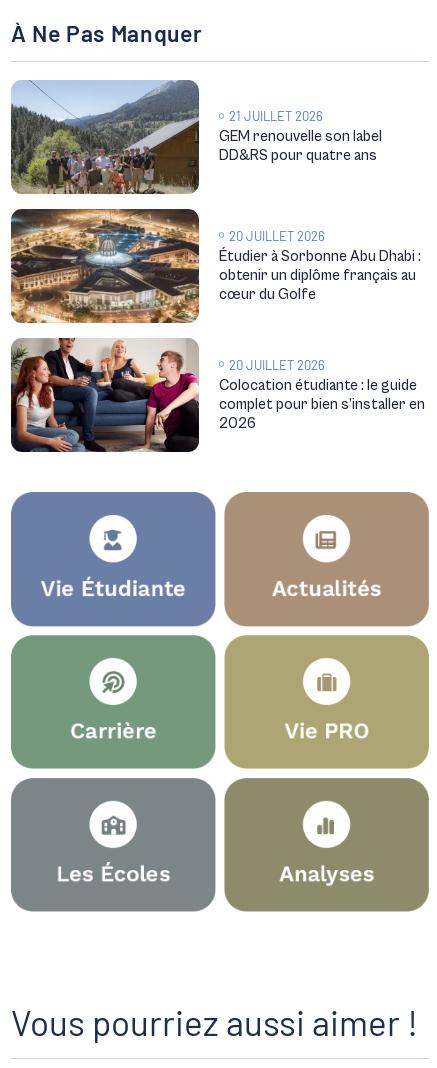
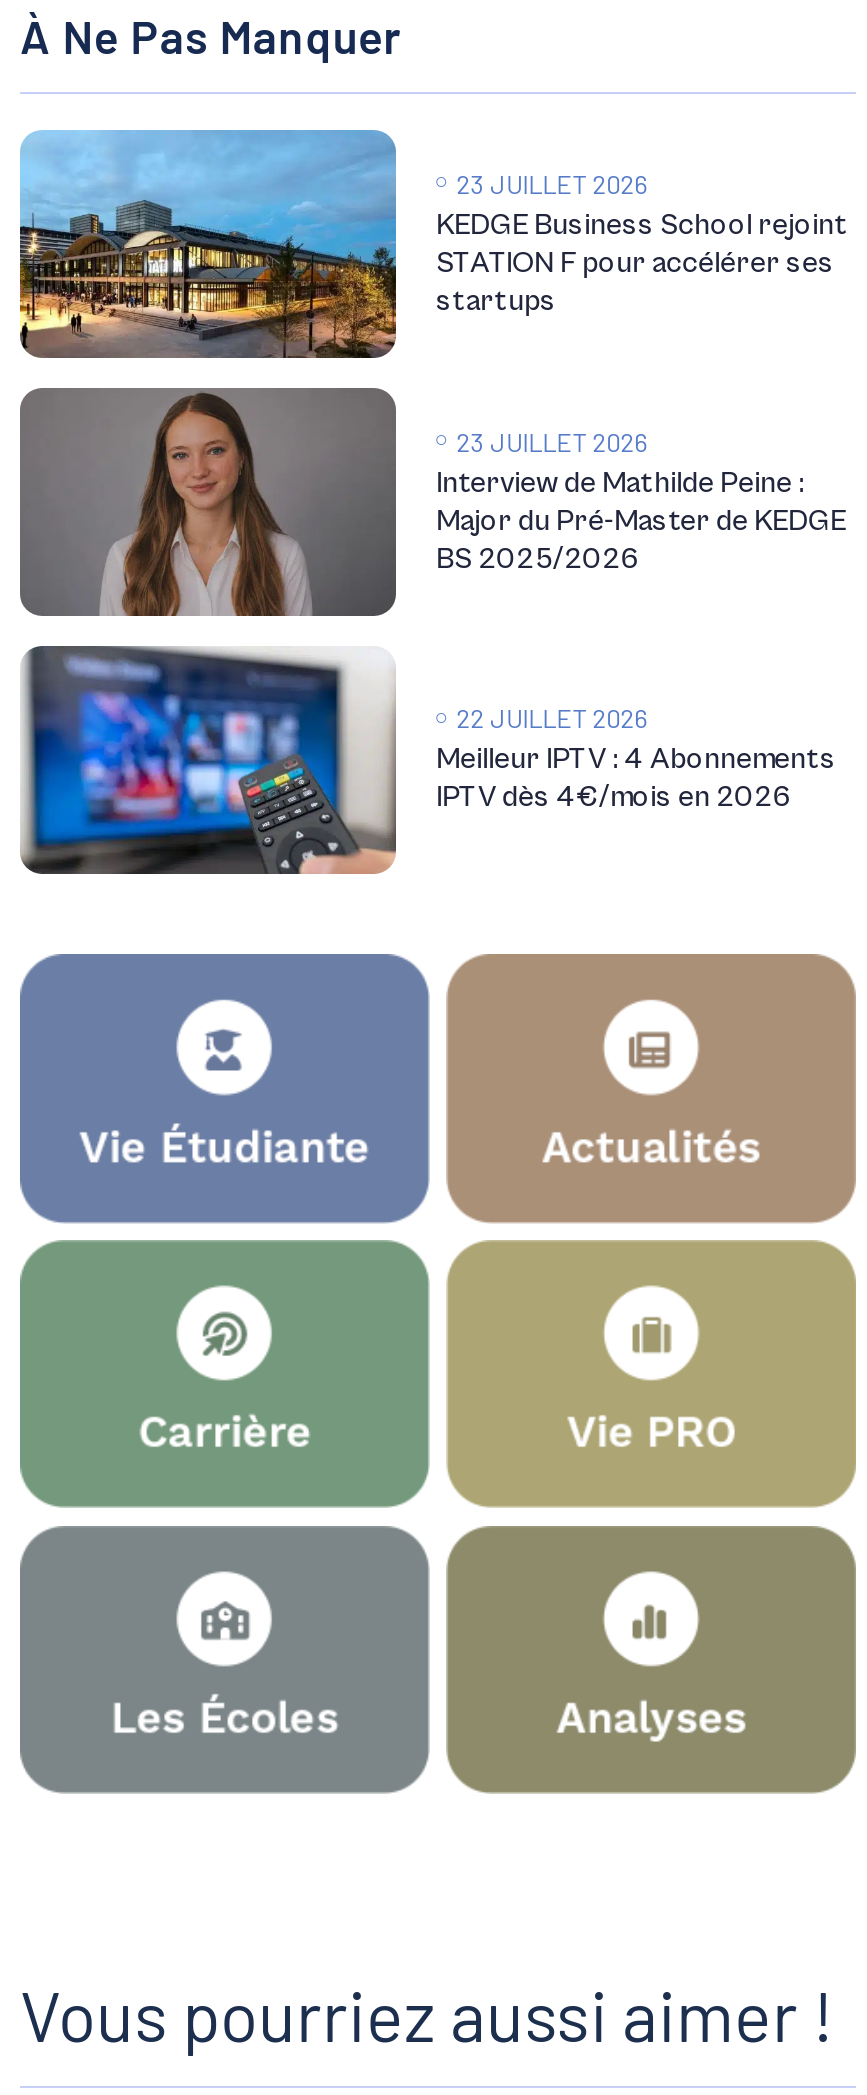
[10,80,382,194] [image] | GEM renouvelle son label | DD&RS pour quatre ans -> [18,130,848,358] [image] | KEDGE Business School rejoint | STATION F pour accélérer ses | startups
[229,108,323,124] 21 JUILLET 2026 -> [456,167,648,199] 23 JUILLET 2026
[10,209,421,324] [image] | Étudier à Sorbonne Abu Dhabi : | obtenir un diplôme français au | cœur du Golfe -> [18,388,846,618] [image] | Interview de Mathilde Peine : | Major du Pré-Master de KEDGE | BS 2025/2026
[229,228,325,244] 20 JUILLET 2026 -> [456,425,648,457] 23 JUILLET 2026
[10,338,425,453] [image] | Colocation étudiante : le guide | complet pour bien s’installer en | 2026 -> [20,646,836,876] [image] | Meilleur IPTV : 4 Abonnements | IPTV dès 4€/mois en 2026
[229,357,325,373] 20 JUILLET 2026 -> [456,702,648,734] 22 JUILLET 2026

